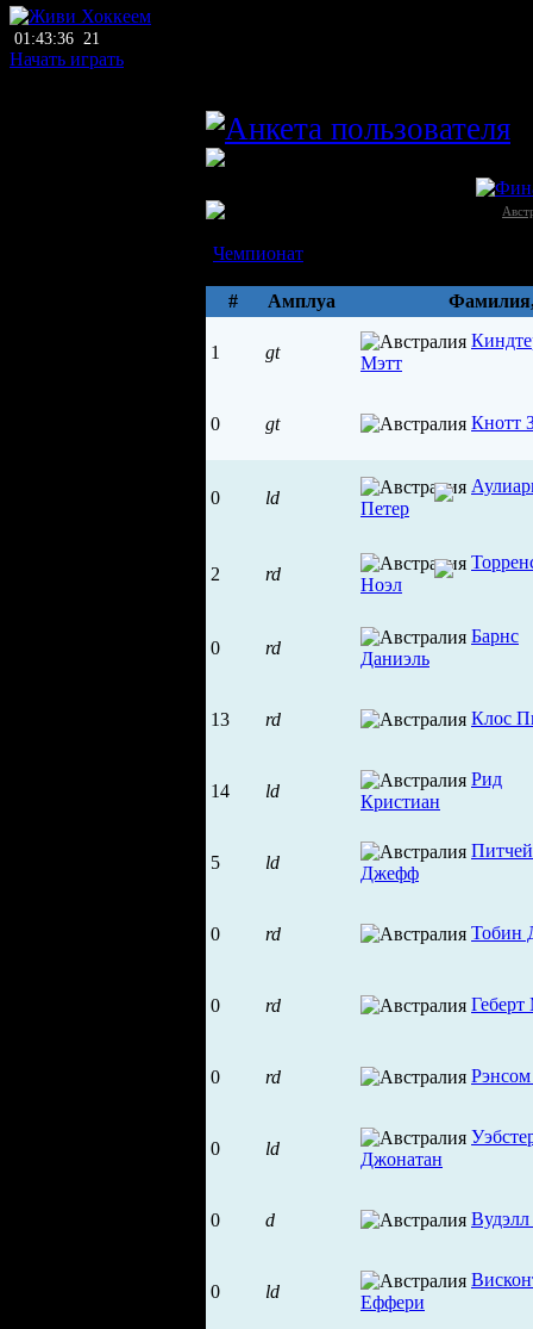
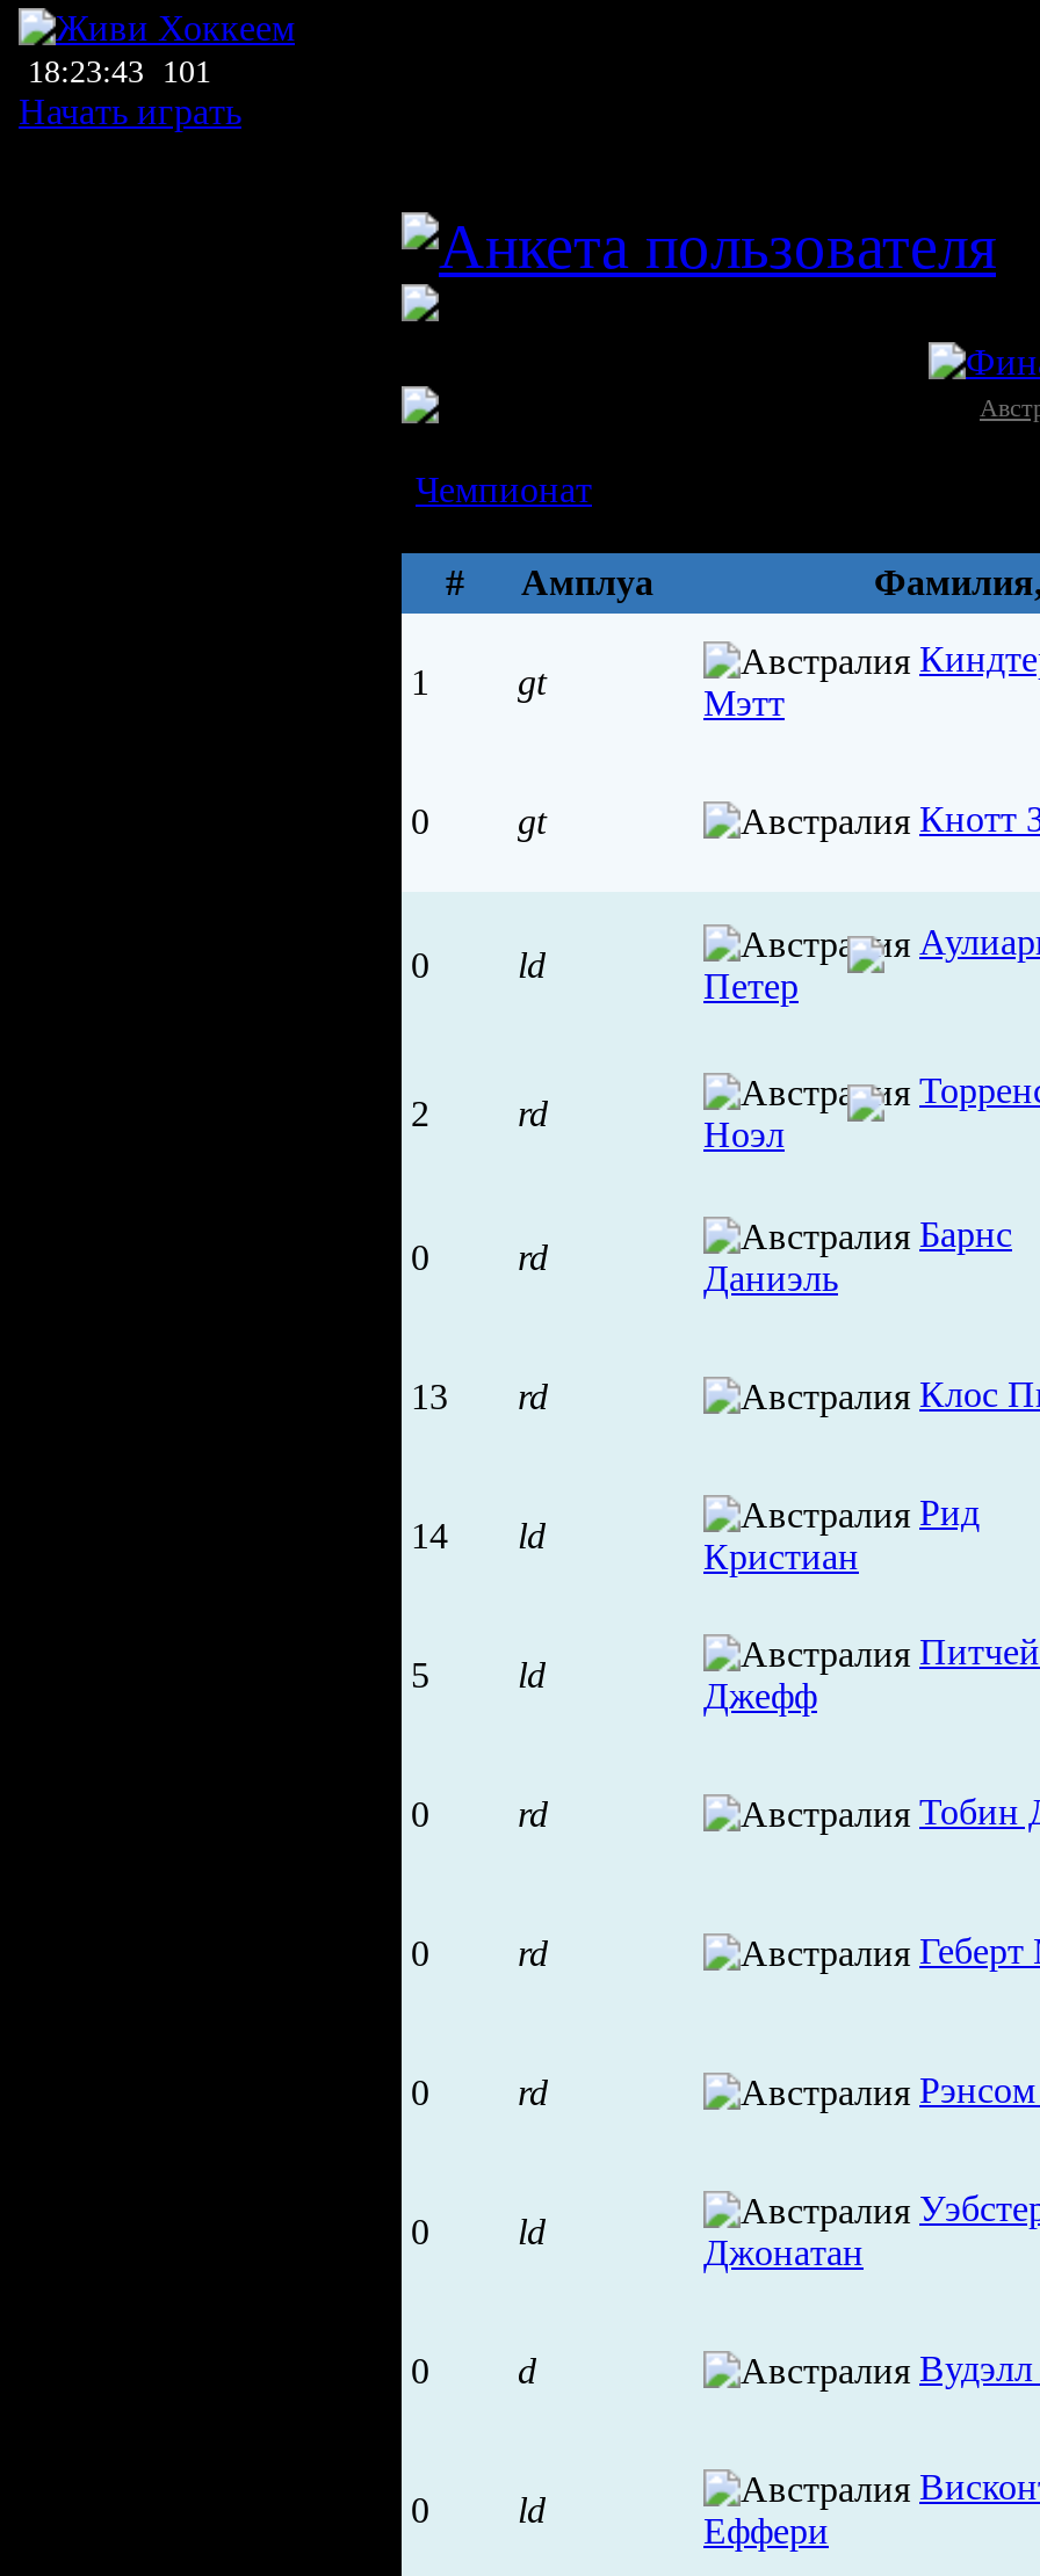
[14,30,100,48] 01:43:36 21 -> [28,55,211,89] 18:23:43 101

